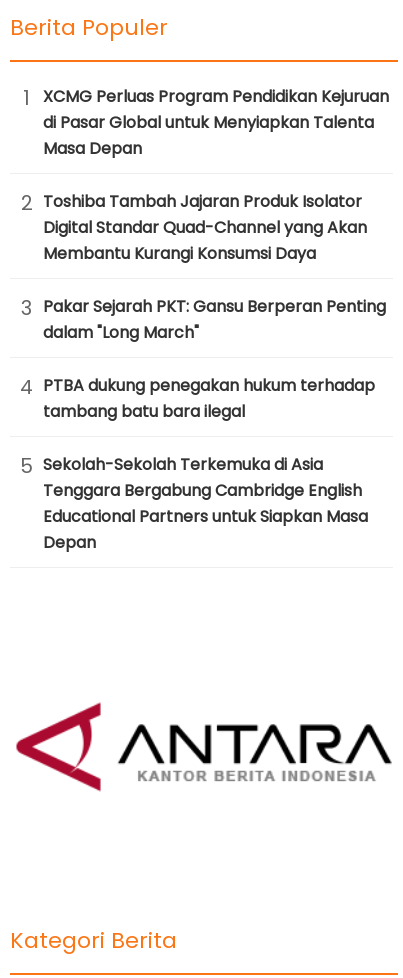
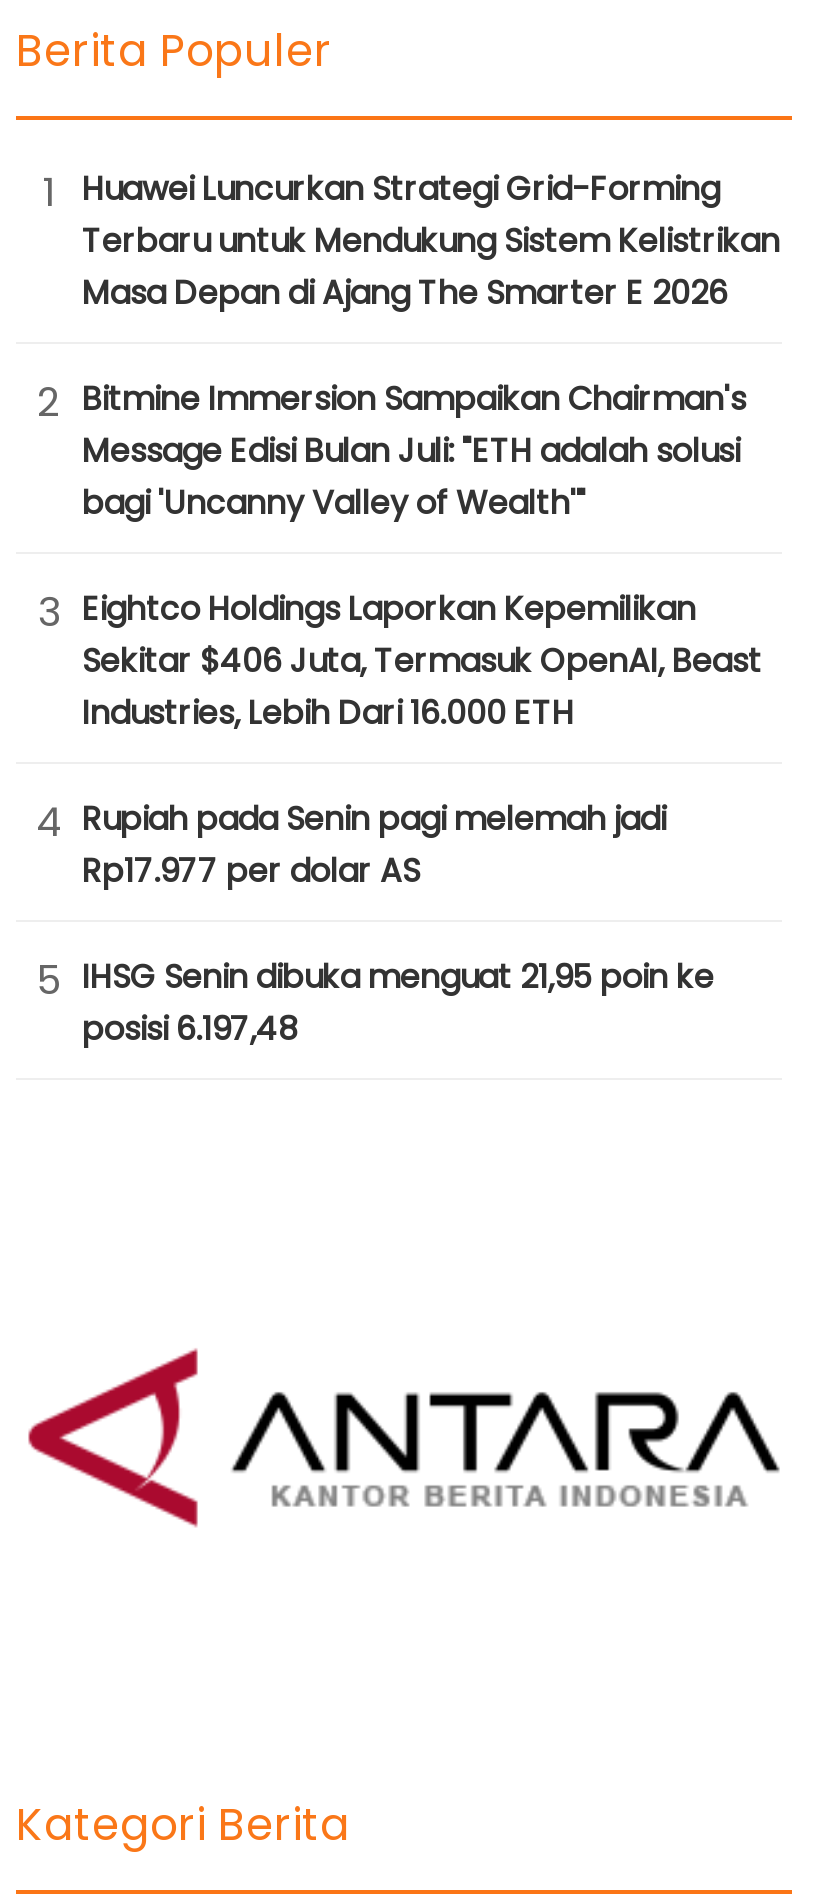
[23,84,389,160] 1 XCMG Perluas Program Pendidikan Kejuruan | di Pasar Global untuk Menyiapkan Talenta | Masa Depan -> [42,164,780,316] 1 Huawei Luncurkan Strategi Grid-Forming | Terbaru untuk Mendukung Sistem Kelistrikan | Masa Depan di Ajang The Smarter E 2026
[20,189,367,265] 2 Toshiba Tambah Jajaran Produk Isolator | Digital Standar Quad-Channel yang Akan | Membantu Kurangi Konsumsi Daya -> [37,374,746,526] 2 Bitmine Immersion Sampaikan Chairman's | Message Edisi Bulan Juli: "ETH adalah solusi | bagi 'Uncanny Valley of Wealth'"
[21,294,386,344] 3 Pakar Sejarah PKT: Gansu Berperan Penting | dalam "Long March" -> [38,584,762,736] 3 Eightco Holdings Laporkan Kepemilikan | Sekitar $406 Juta, Termasuk OpenAI, Beast | Industries, Lebih Dari 16.000 ETH
[20,373,375,423] 4 PTBA dukung penegakan hukum terhadap | tambang batu bara ilegal -> [36,794,666,894] 4 Rupiah pada Senin pagi melemah jadi | Rp17.977 per dolar AS
[20,452,368,554] 5 Sekolah-Sekolah Terkemuka di Asia | Tenggara Bergabung Cambridge English | Educational Partners untuk Siapkan Masa | Depan -> [36,952,714,1052] 5 IHSG Senin dibuka menguat 21,95 poin ke | posisi 6.197,48

